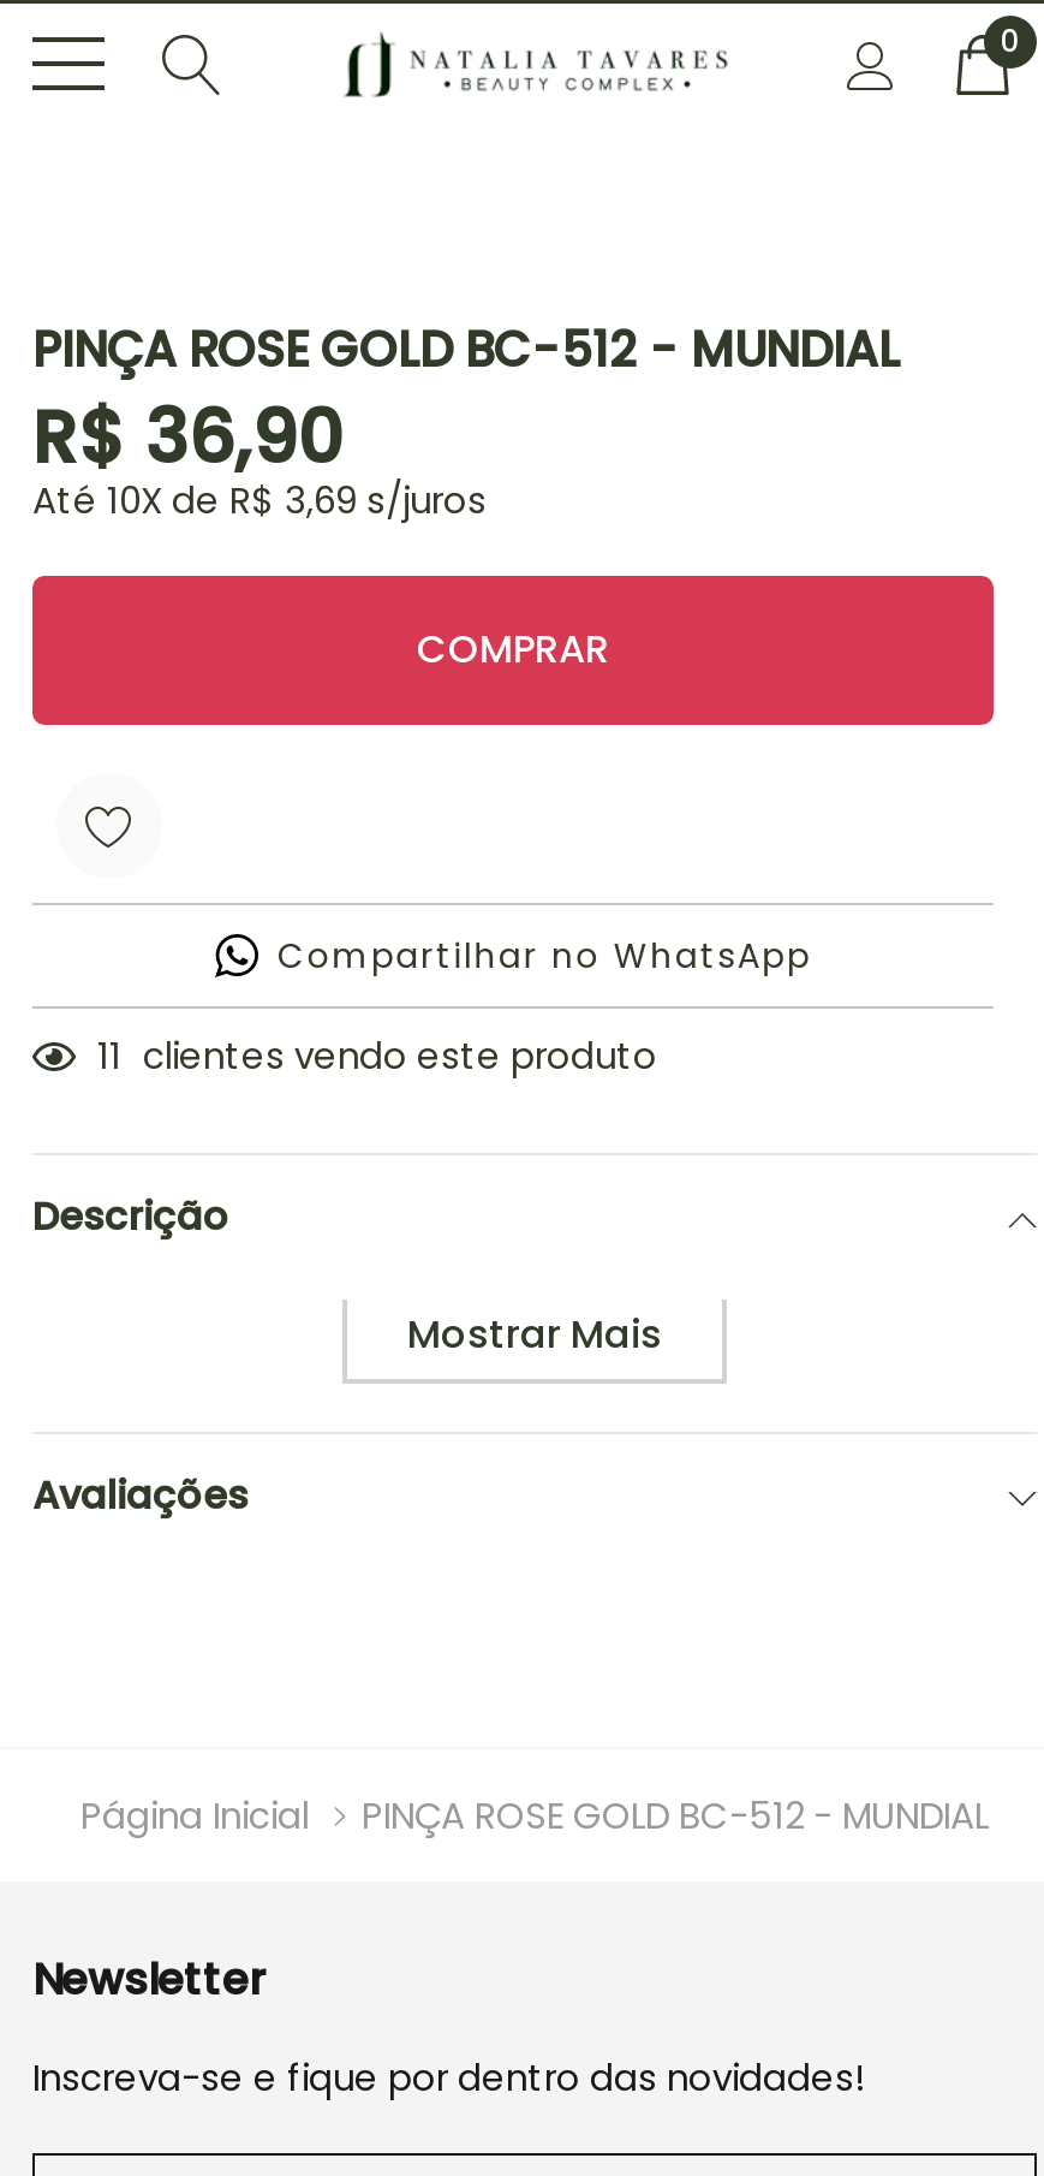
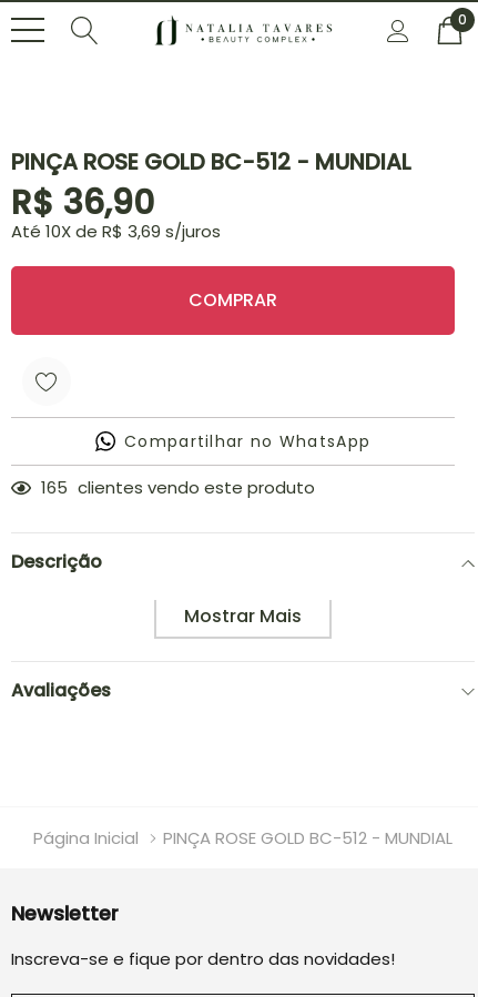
[97,1030,657,1081] 11 clientes vendo este produto -> [41,476,315,499] 165 clientes vendo este produto

